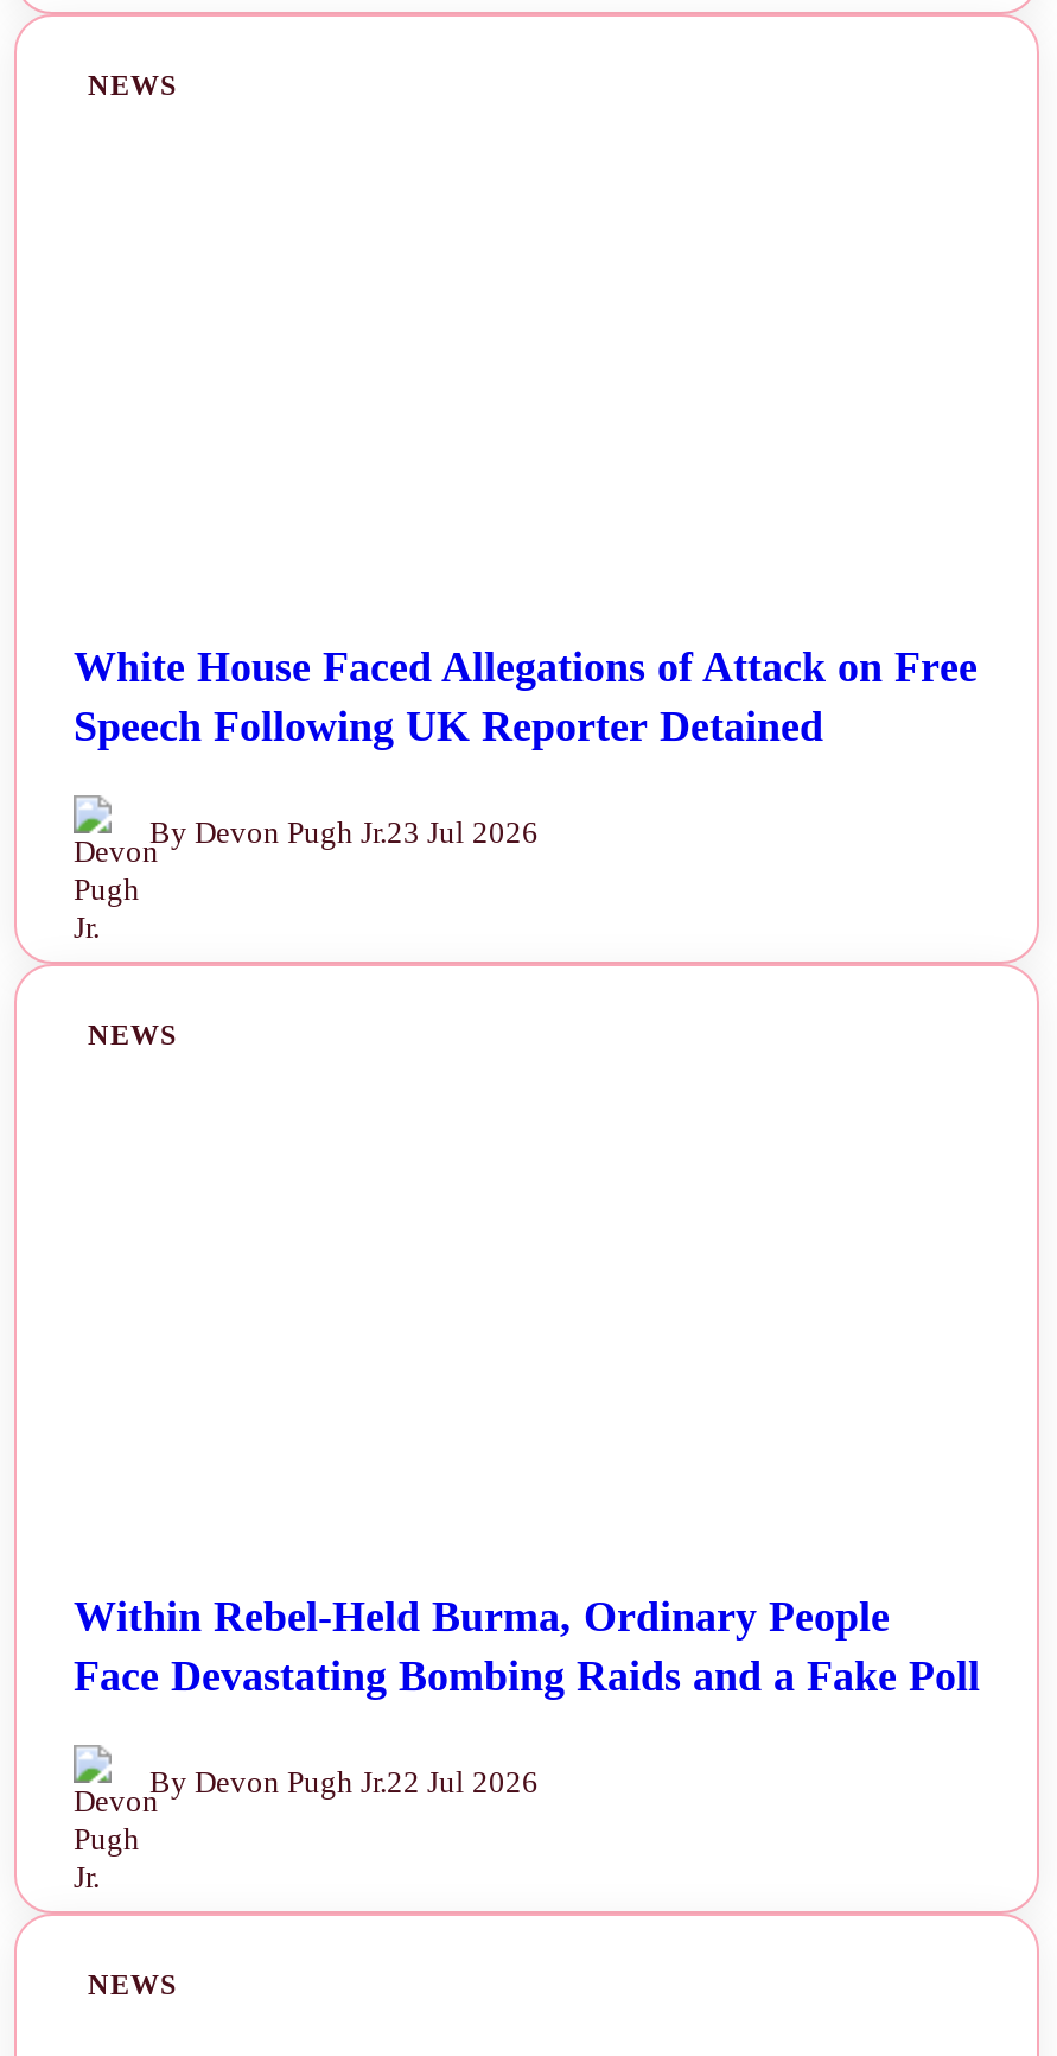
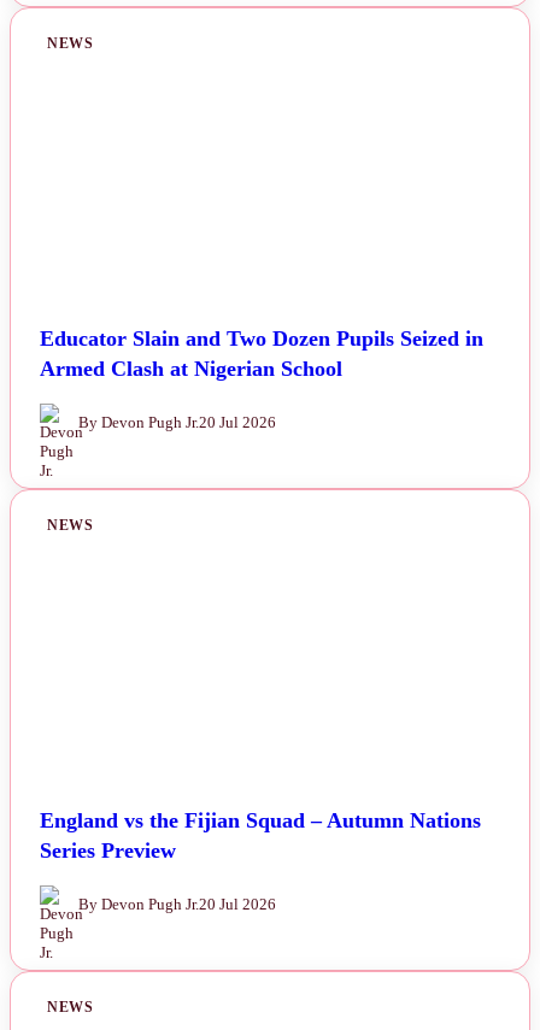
[74,642,978,749] White House Faced Allegations of Attack on Free | Speech Following UK Reporter Detained -> [40,326,483,380] Educator Slain and Two Dozen Pupils Seized in | Armed Clash at Nigerian School
[149,813,539,849] By Devon Pugh Jr.23 Jul 2026 -> [78,413,276,431] By Devon Pugh Jr.20 Jul 2026
[74,1592,980,1699] Within Rebel-Held Burma, Ordinary People | Face Devastating Bombing Raids and a Fake Poll -> [40,808,481,862] England vs the Fijian Squad – Autumn Nations | Series Preview
[149,1763,539,1798] By Devon Pugh Jr.22 Jul 2026 -> [78,894,276,913] By Devon Pugh Jr.20 Jul 2026

